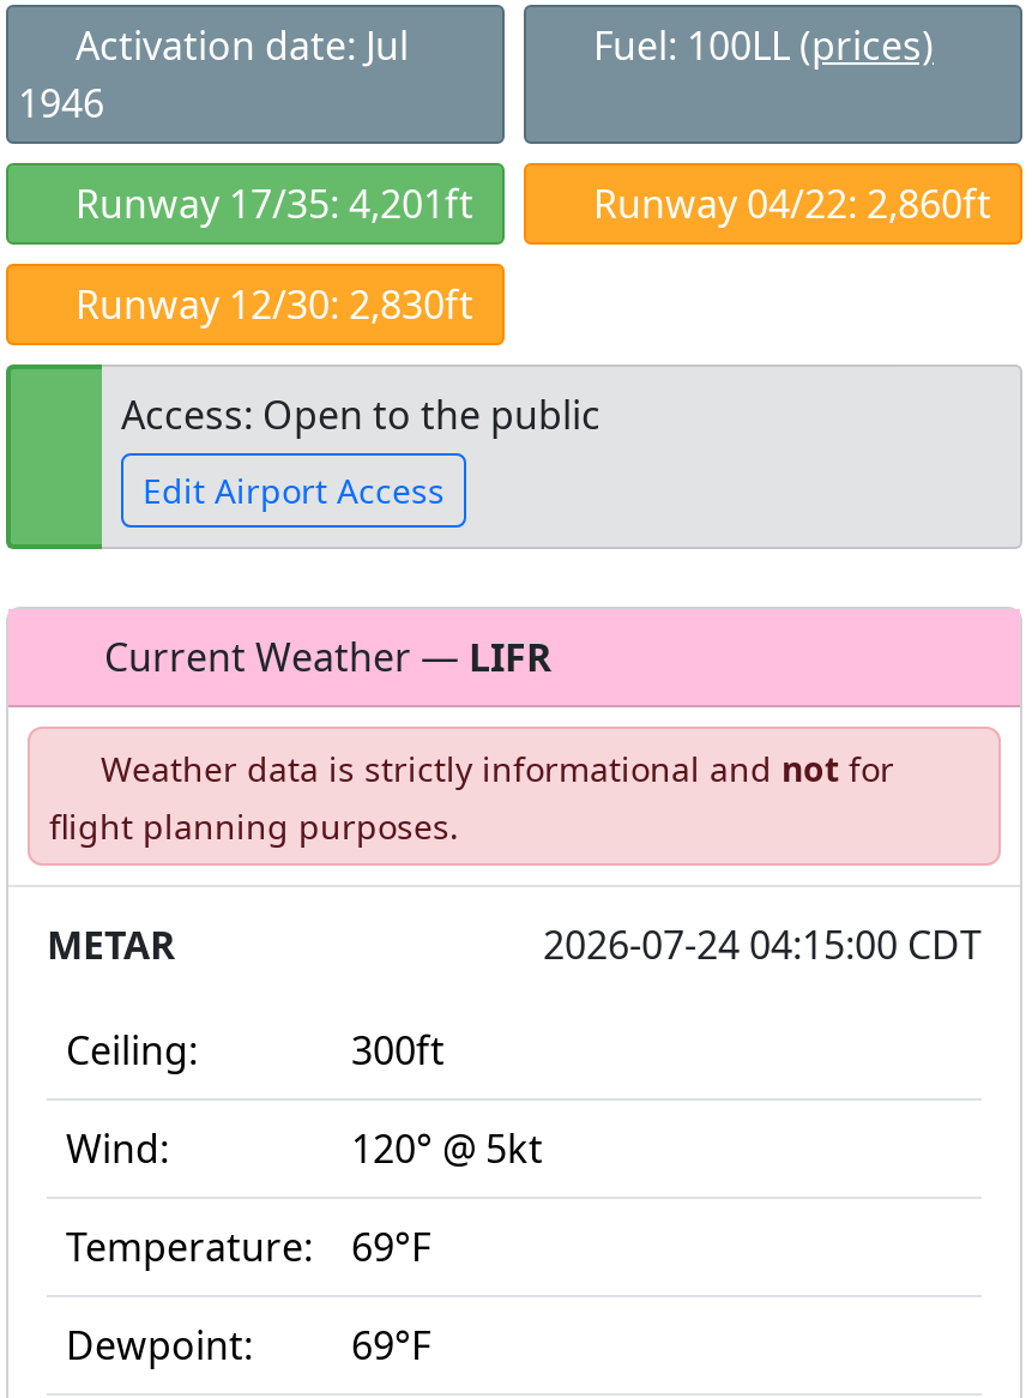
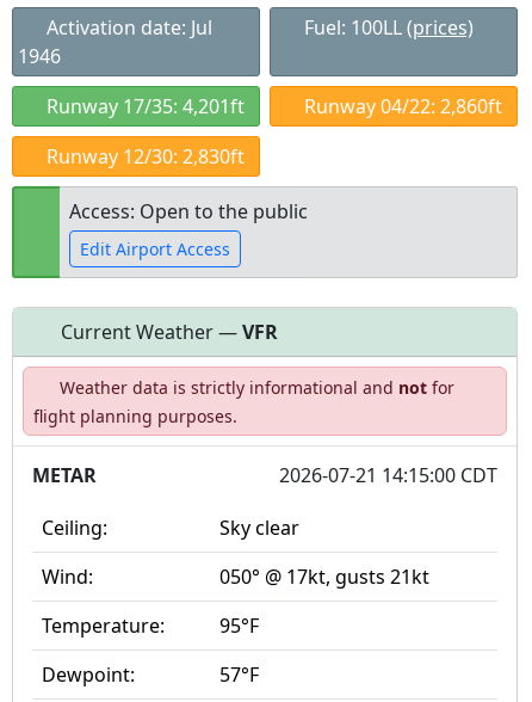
[95,631,553,683] Current Weather — LIFR -> [56,319,278,345] Current Weather — VFR
[543,918,982,971] 2026-07-24 04:15:00 CDT -> [279,462,497,488] 2026-07-21 14:15:00 CDT
[351,1024,445,1077] 300ft -> [219,515,299,541] Sky clear
[351,1122,543,1175] 120° @ 5kt -> [219,564,429,590] 050° @ 17kt, gusts 21kt
[351,1221,430,1273] 69°F -> [219,612,259,639] 95°F
[351,1319,430,1372] 69°F -> [219,661,259,688] 57°F

